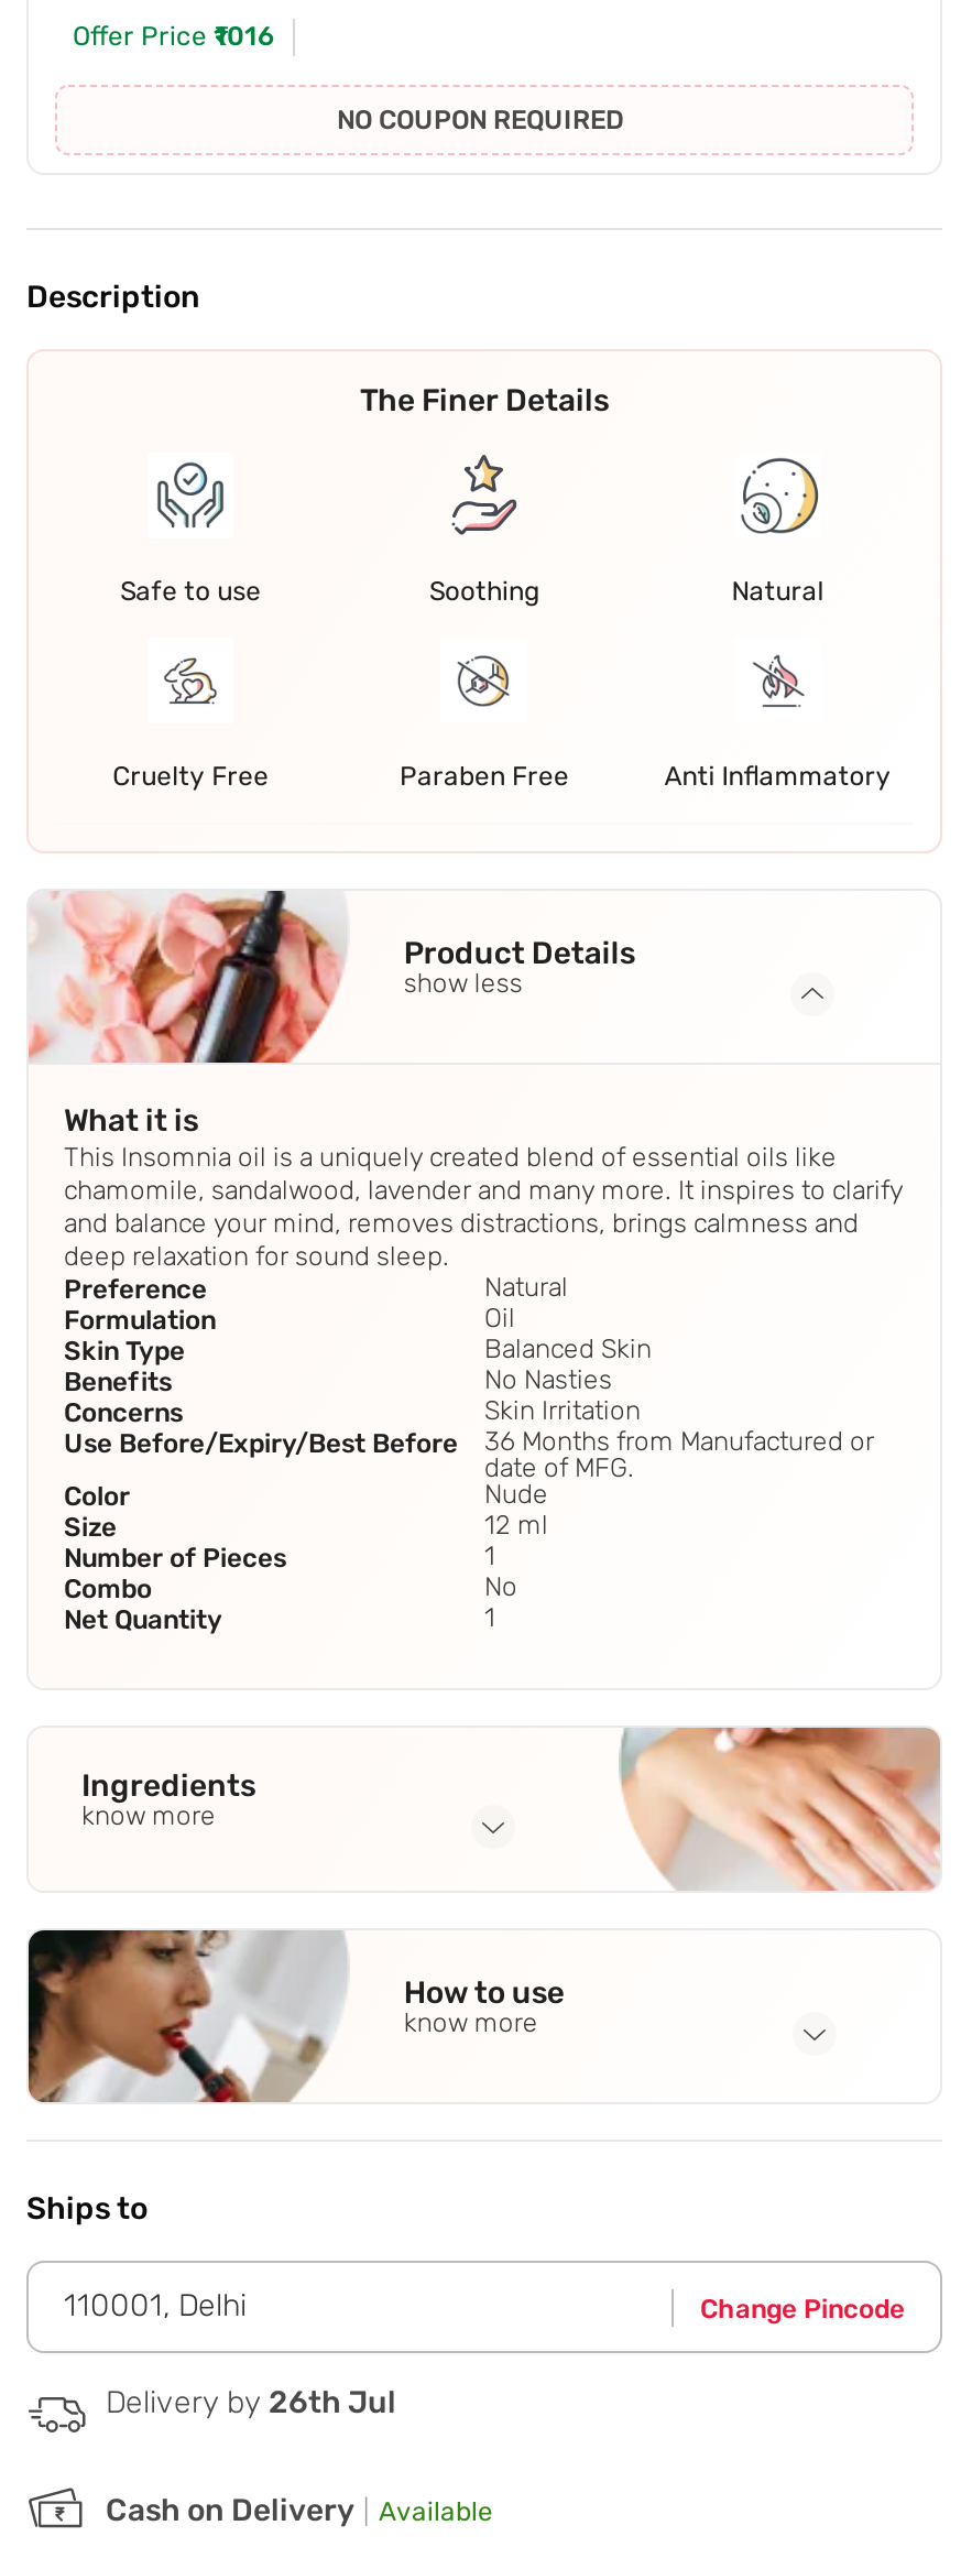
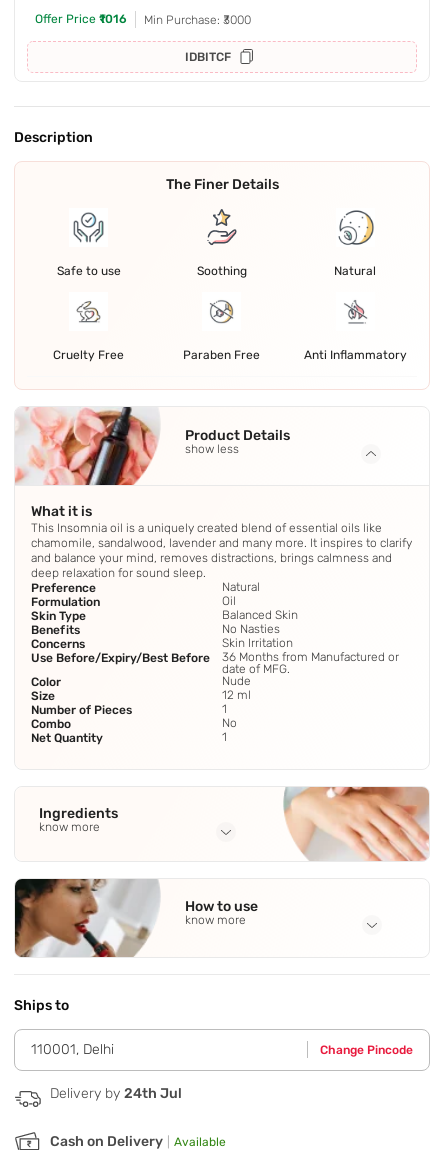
[337,105,623,136] NO COUPON REQUIRED -> [144,13,251,64] Min Purchase: ₹3000 | IDBITCF
[106,2384,396,2421] Delivery by 26th Jul -> [50,1085,182,1102] Delivery by 24th Jul

